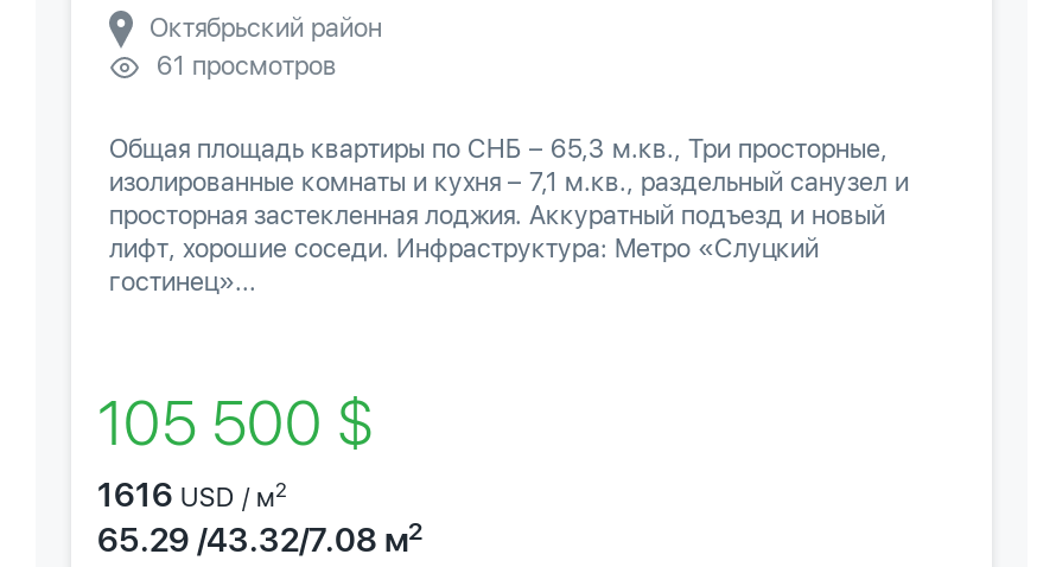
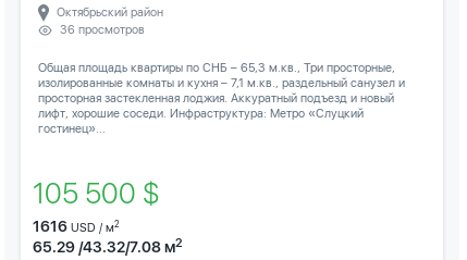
[157,50,337,81] 61 просмотров -> [60,23,145,37] 36 просмотров

